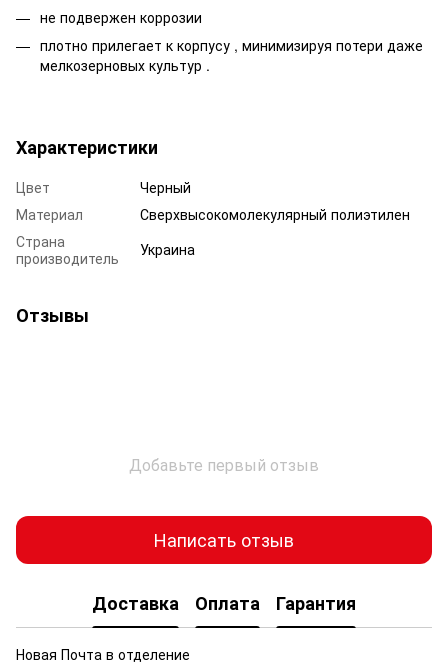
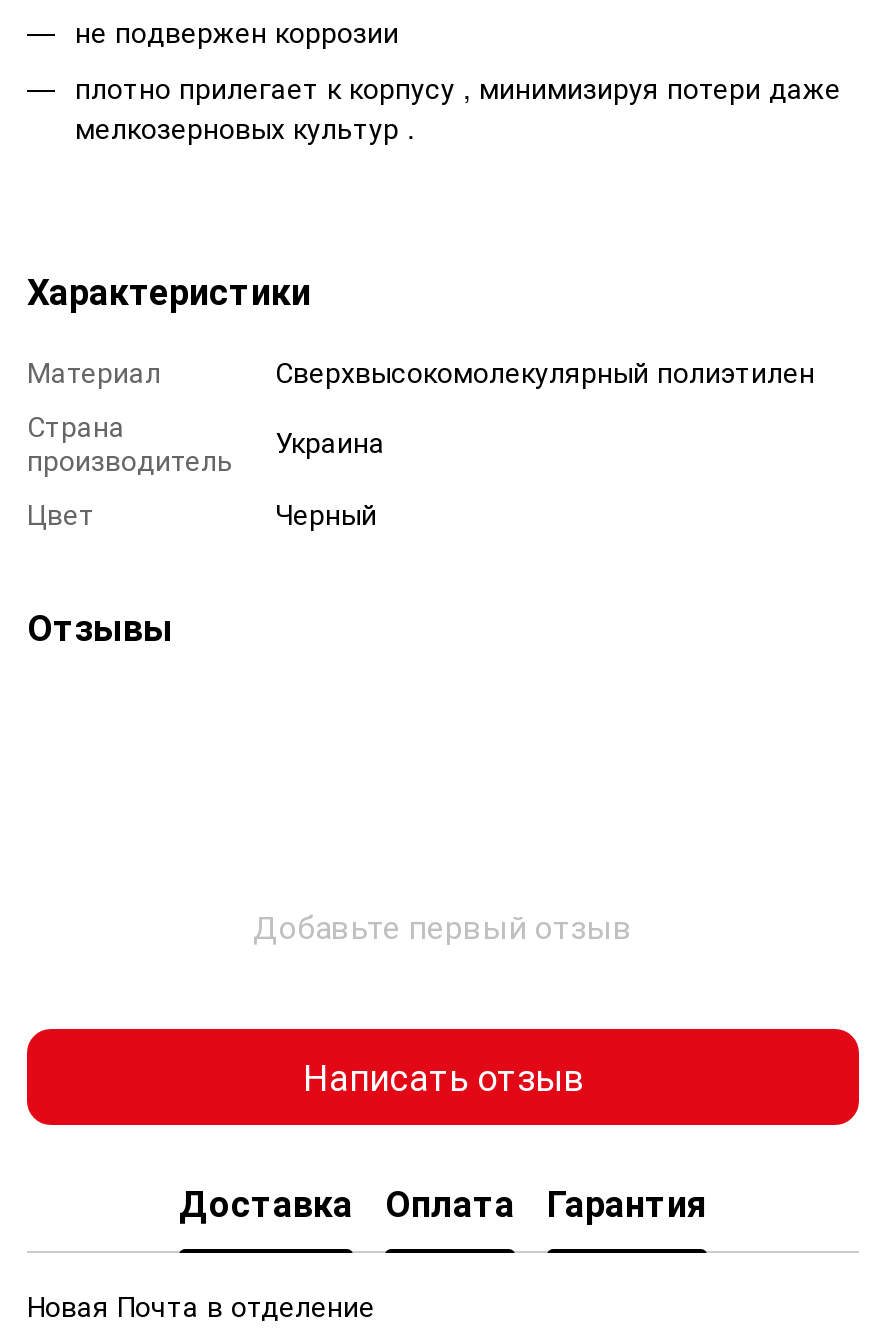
moved [16,176,191,196] -> [27,492,377,532]: Цвет | Черный
moved [16,203,410,267] -> [27,350,815,478]: Материал | Сверхвысокомолекулярный полиэтилен | Страна | производитель | Украина

